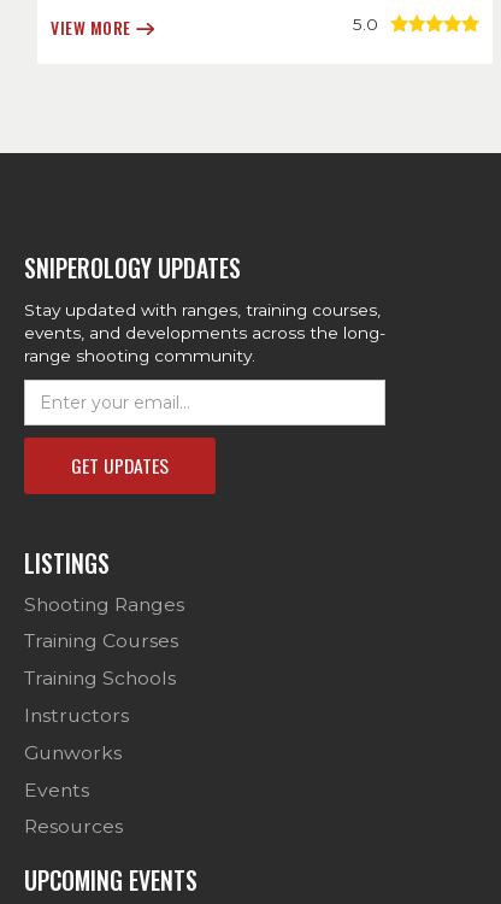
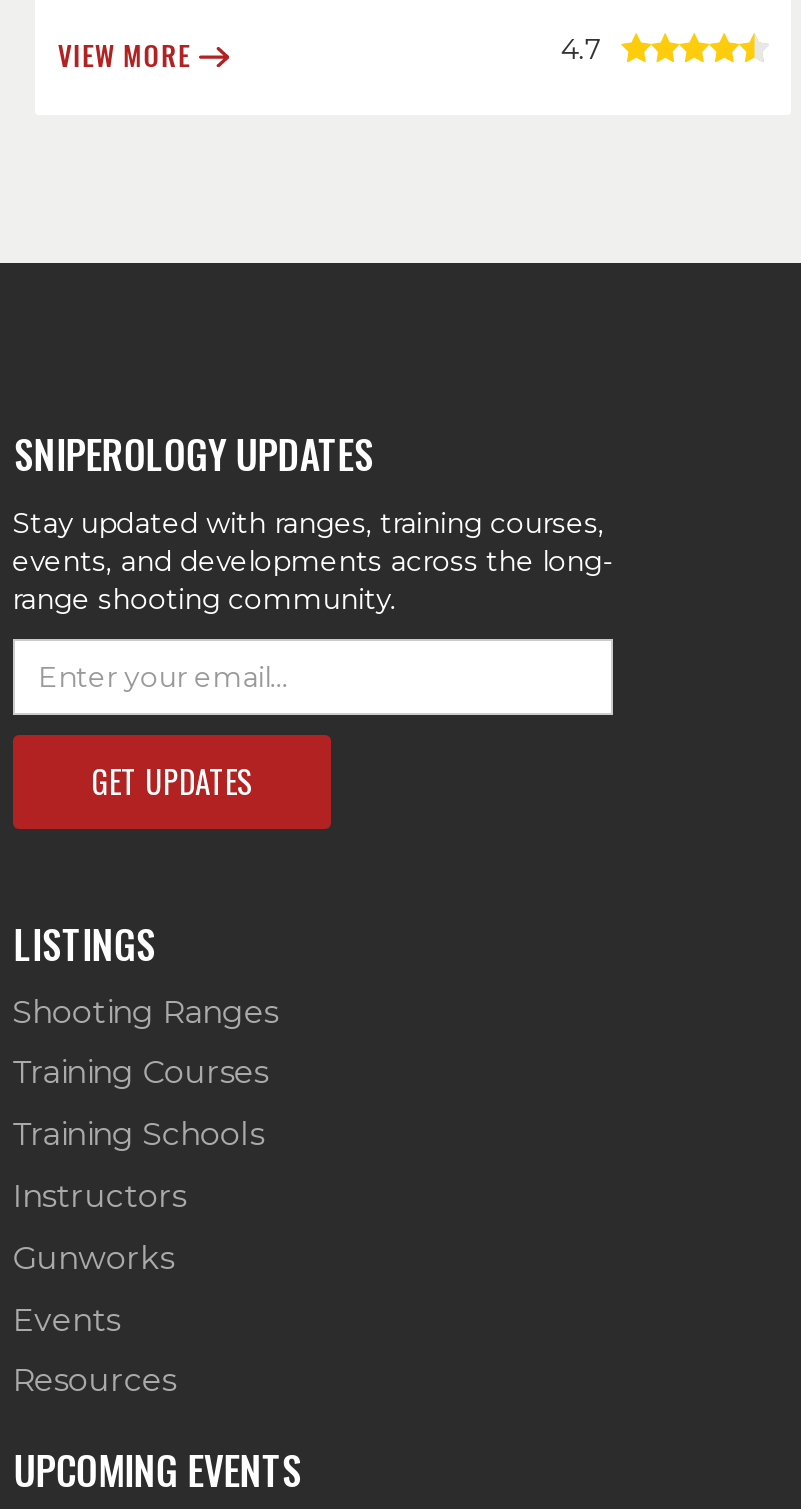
[353,14,378,33] 5.0 -> [561,32,601,64] 4.7

